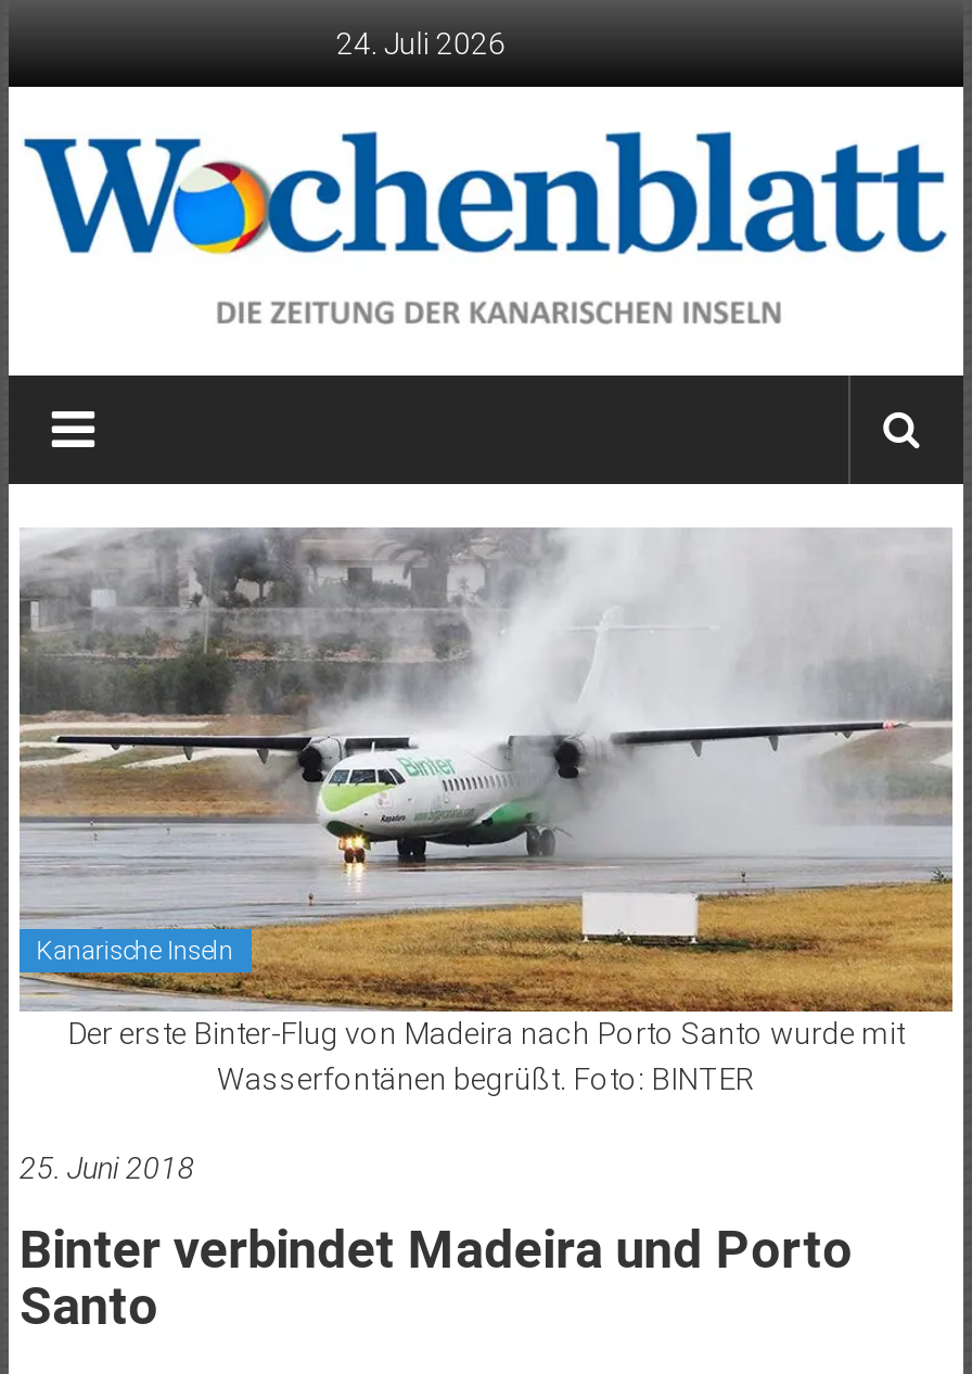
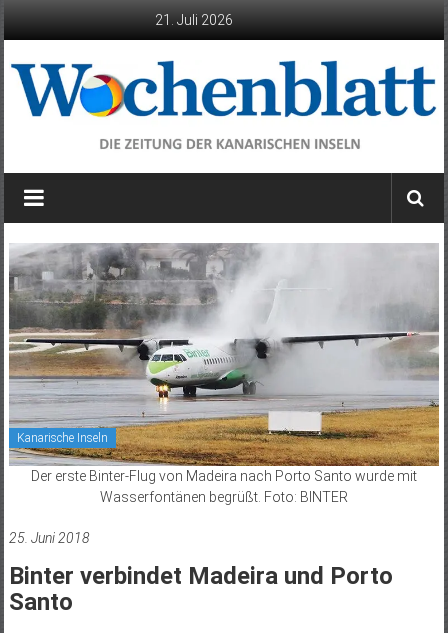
[336,26,505,61] 24. Juli 2026 -> [155,12,233,28] 21. Juli 2026

